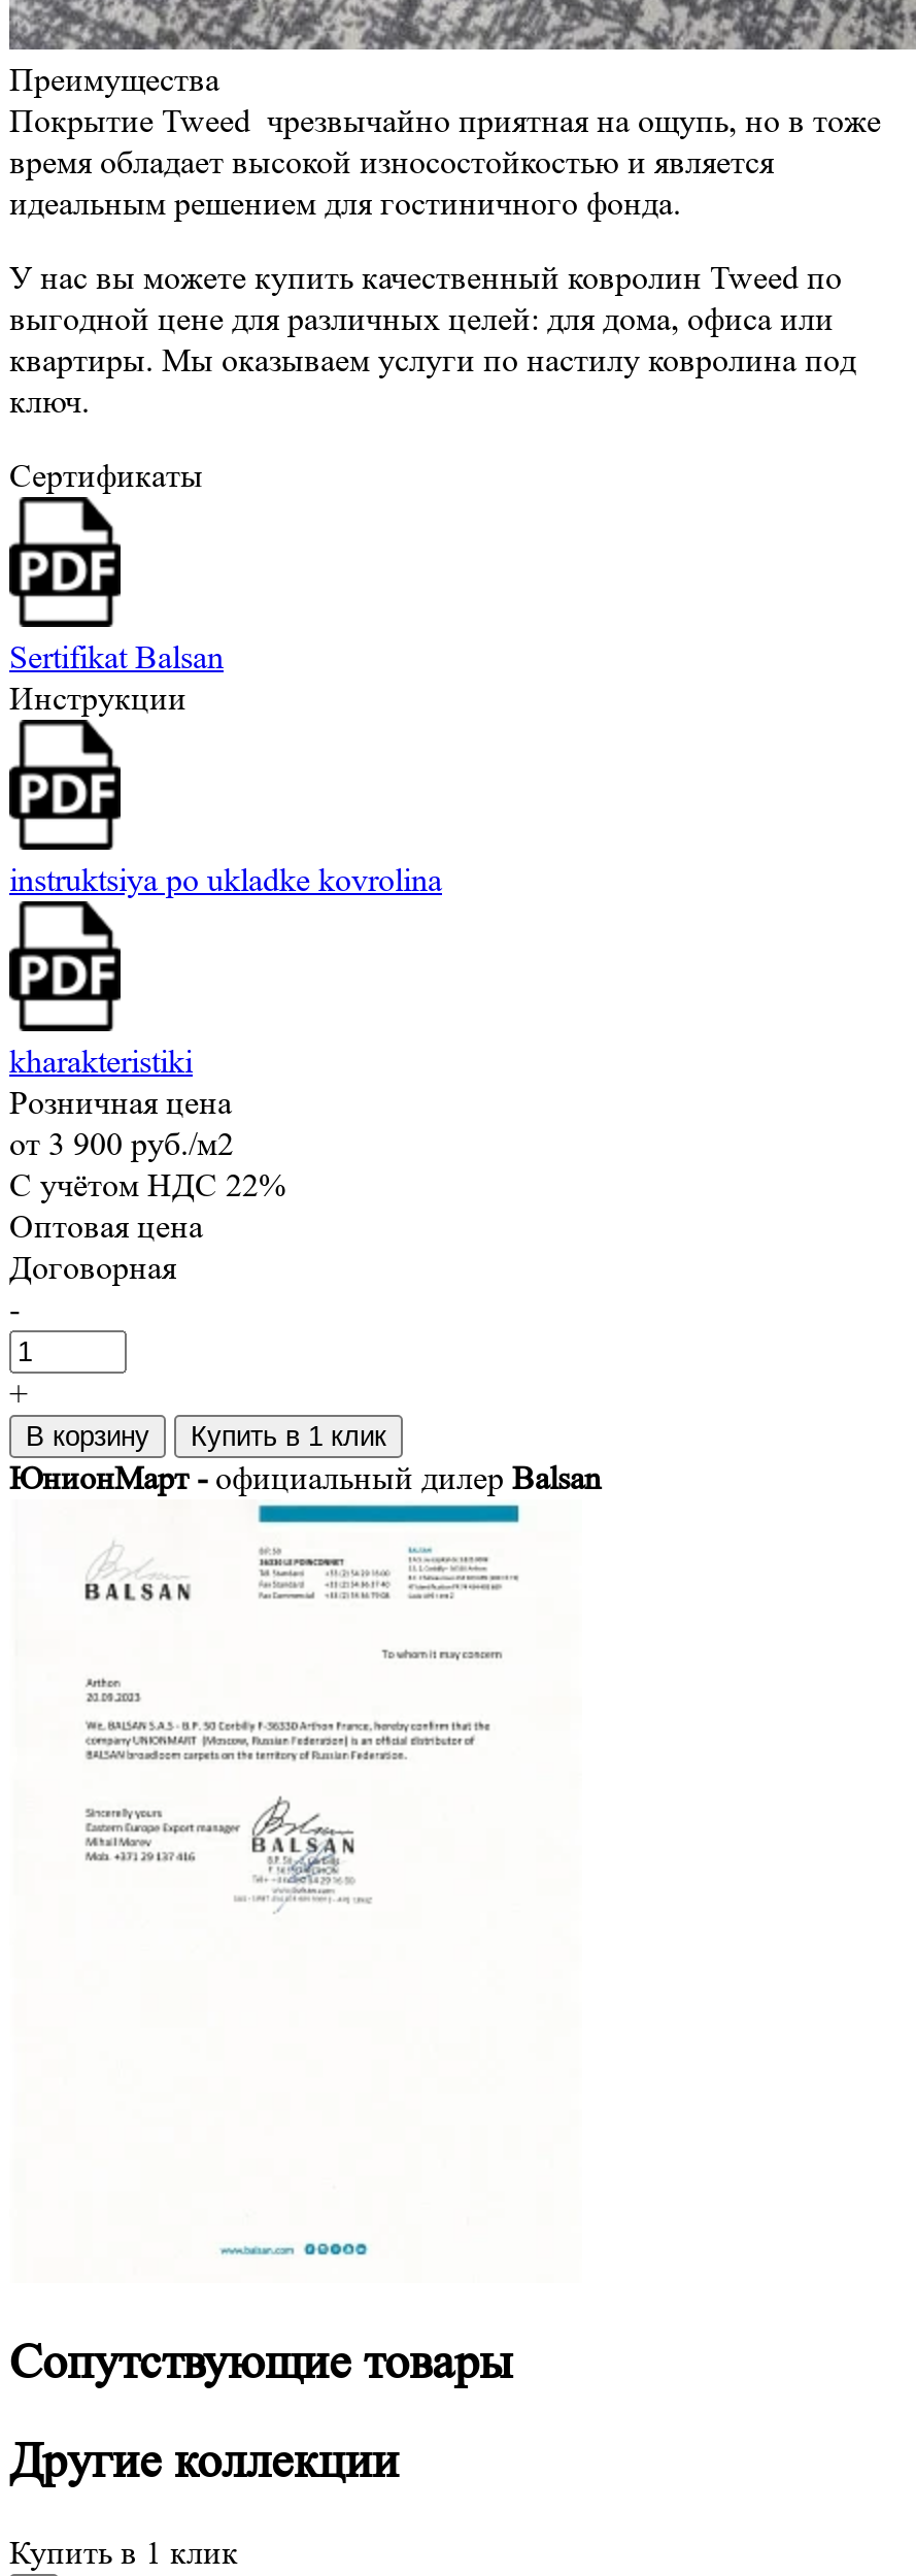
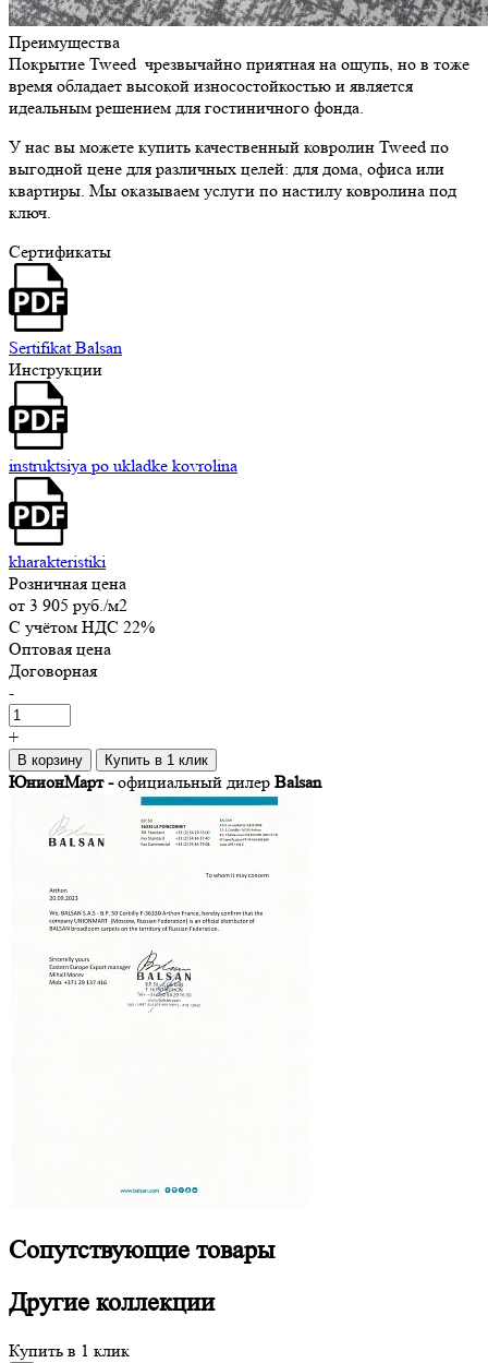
[9,1125,234,1164] от 3 900 руб./м2 -> [9,595,127,616] от 3 905 руб./м2

